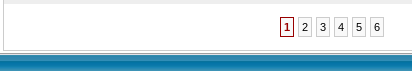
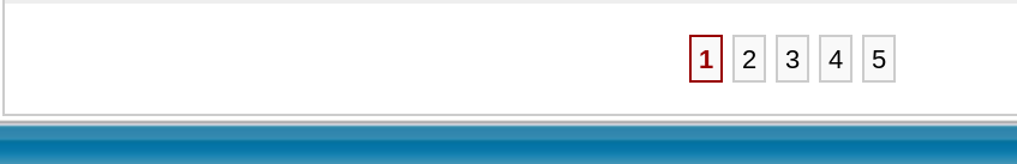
[374,21,380,33] 6 -> none

